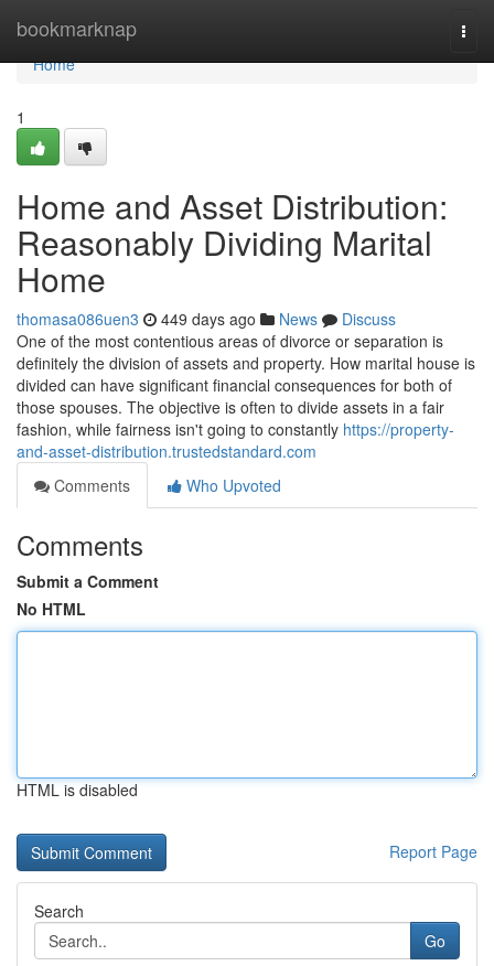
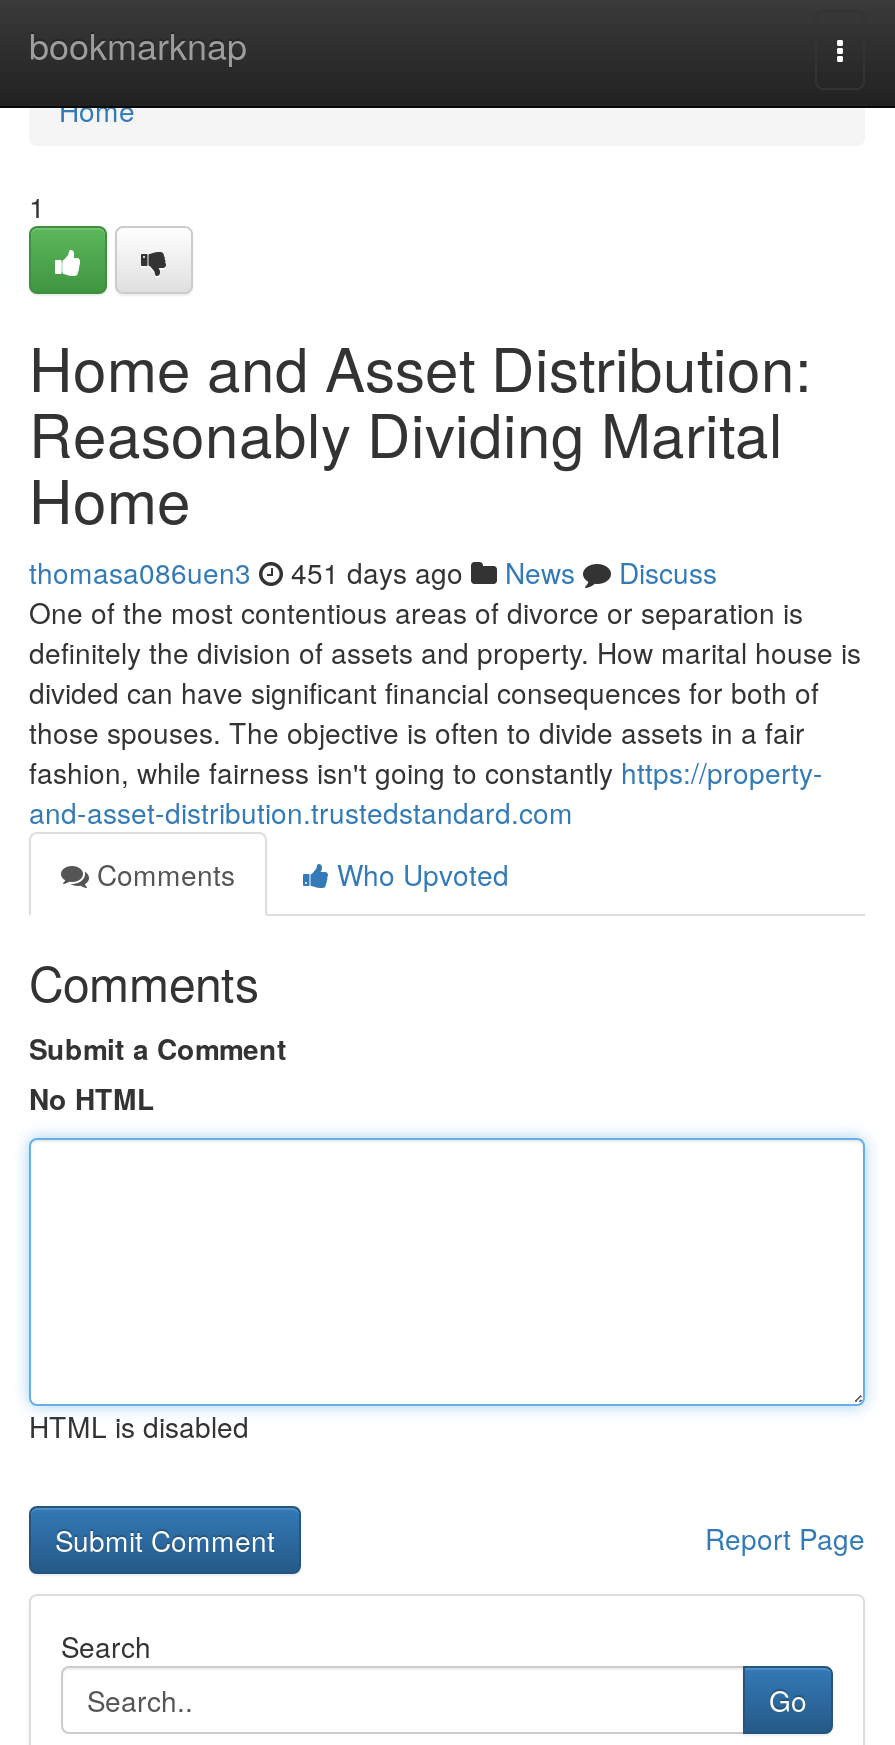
[17,308,396,330] thomasa086uen3 449 days ago News Discuss -> [29,552,717,592] thomasa086uen3 451 days ago News Discuss

